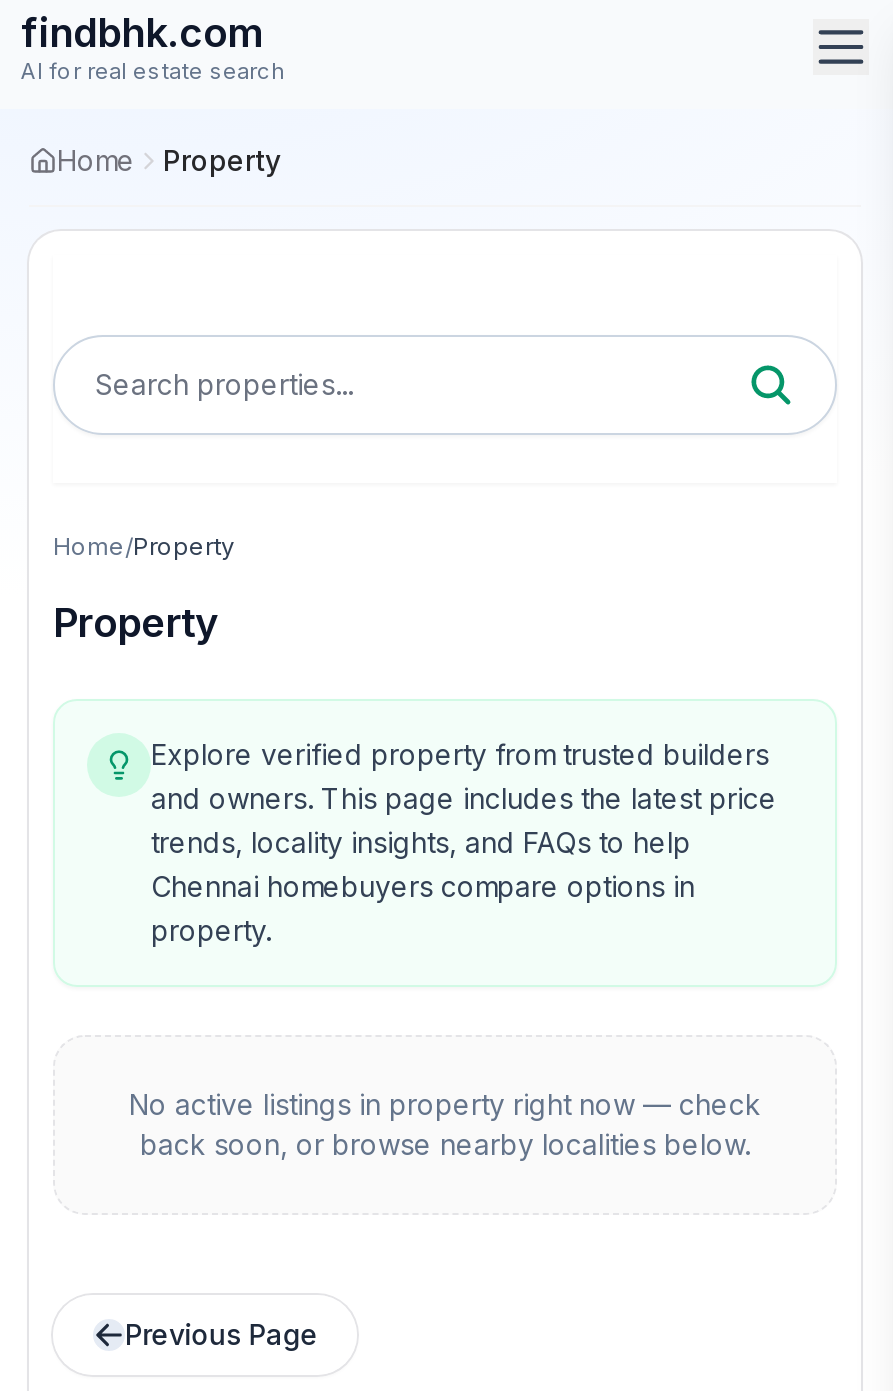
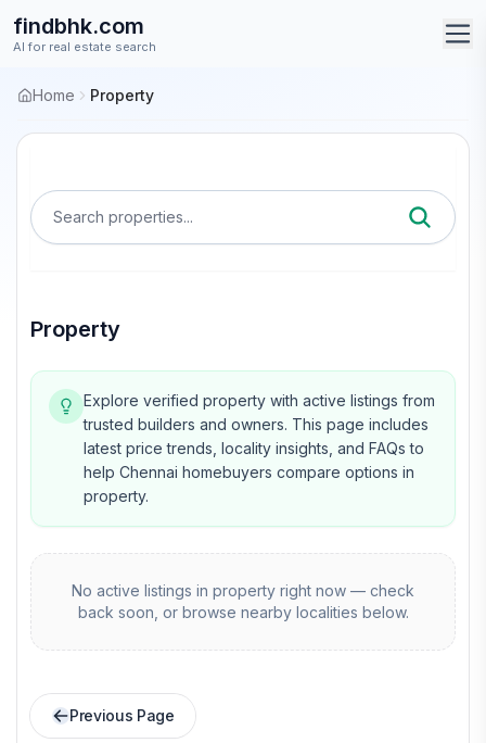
[53,531,235,561] Home/Property -> none
[151,737,777,903] Explore verified property from trusted builders | and owners. This page includes the latest price | trends, locality insights, and FAQs to help | Chennai homebuyers compare options in -> [84,391,435,481] Explore verified property with active listings from | trusted builders and owners. This page includes | latest price trends, locality insights, and FAQs to | help Chennai homebuyers compare options in

